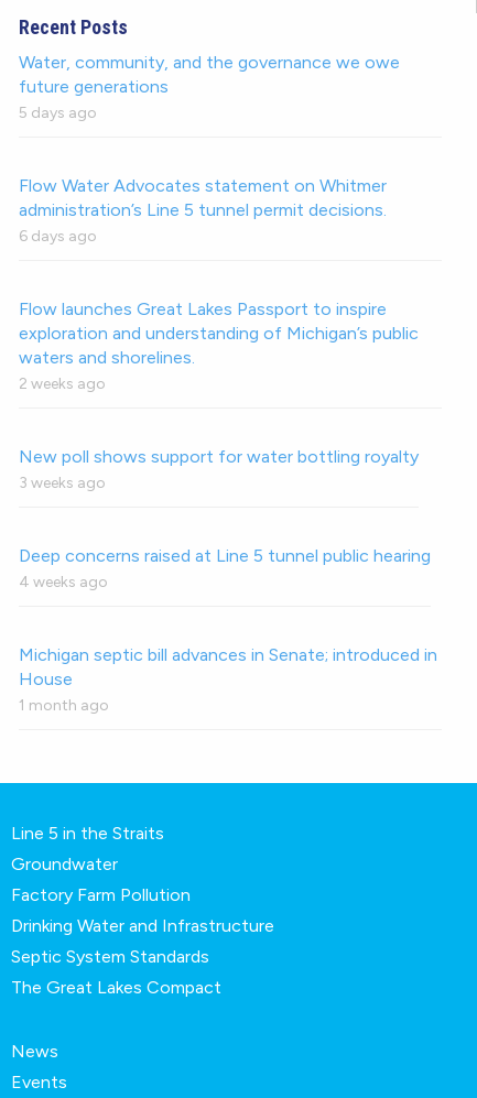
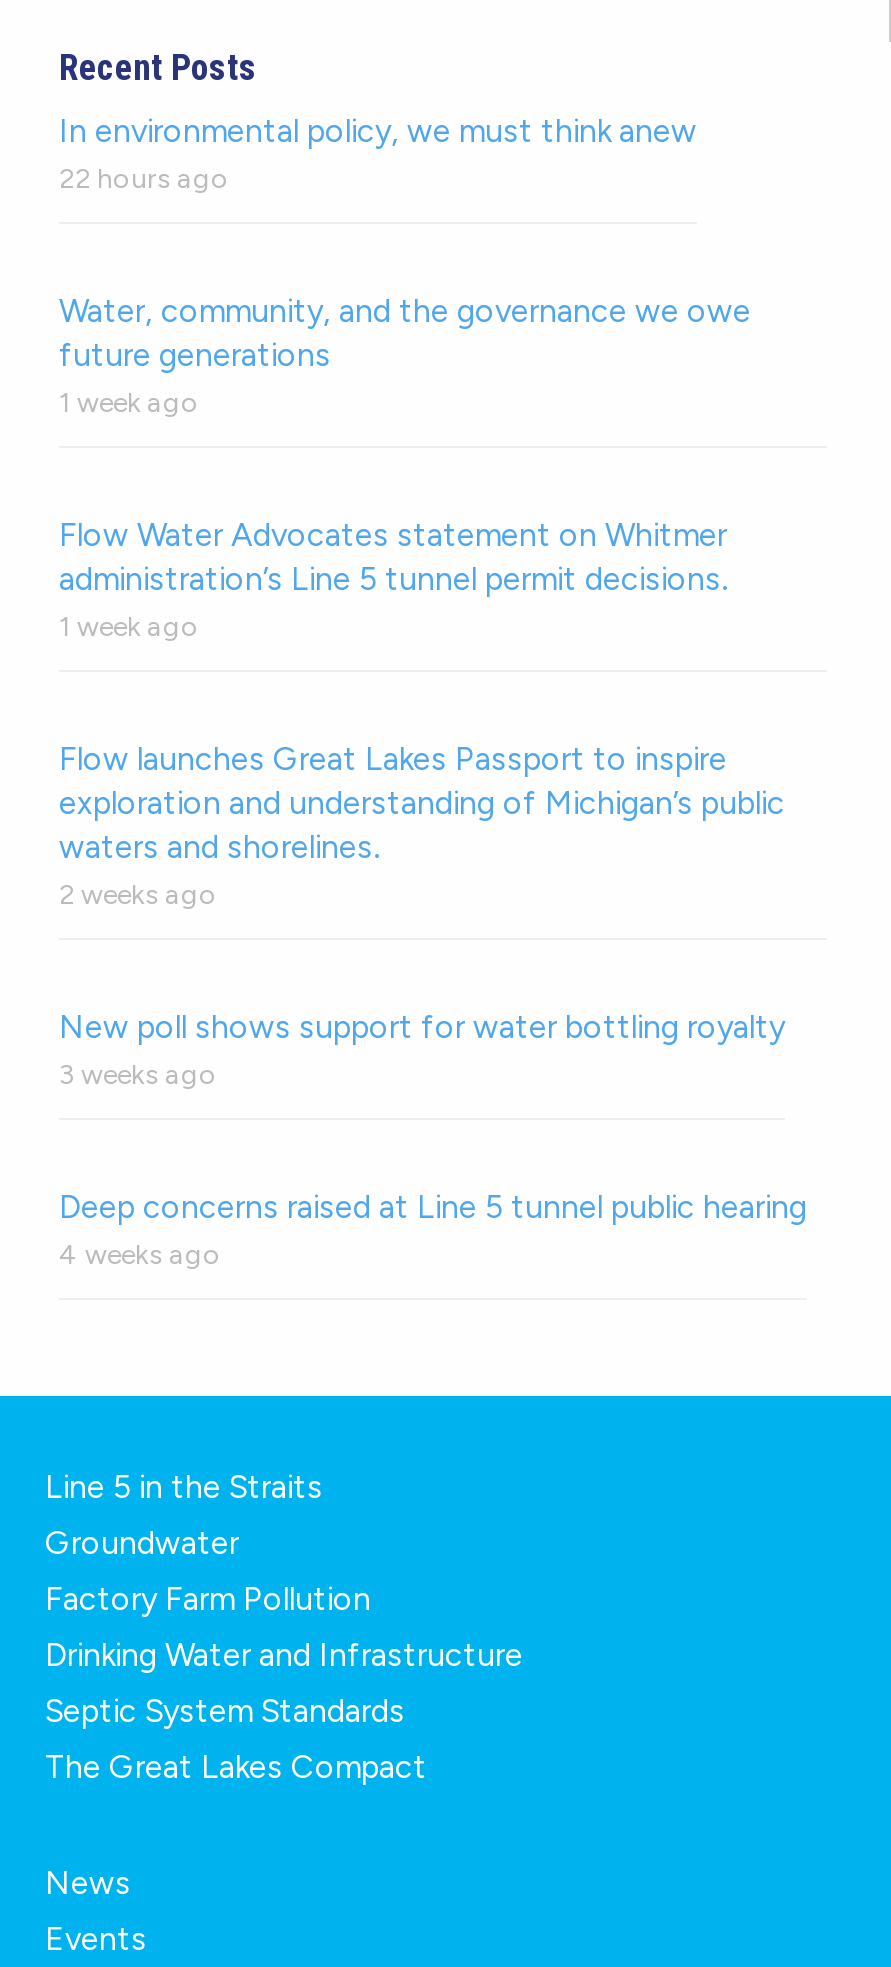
none -> [59,111,697,195] In environmental policy, we must think anew | 22 hours ago
moved [19,51,400,96] -> [59,291,751,373]: Water, community, and the governance we owe | future generations
[19,103,97,122] 5 days ago -> [59,385,199,419] 1 week ago
moved [19,175,387,220] -> [59,515,727,597]: Flow Water Advocates statement on Whitmer | administration’s Line 5 tunnel permit decisions.
[19,226,97,245] 6 days ago -> [59,609,199,643] 1 week ago
moved [19,298,431,591] -> [59,739,807,1271]: Flow launches Great Lakes Passport to inspire | exploration and understanding of Michigan’s public | waters and shorelines. | 2 weeks ago | New poll shows support for water bottling royalty | 3 weeks ago | Deep concerns raised at Line 5 tunnel public hearing | 4 weeks ago
[19,644,437,714] Michigan septic bill advances in Senate; introduced in | House | 1 month ago -> none

